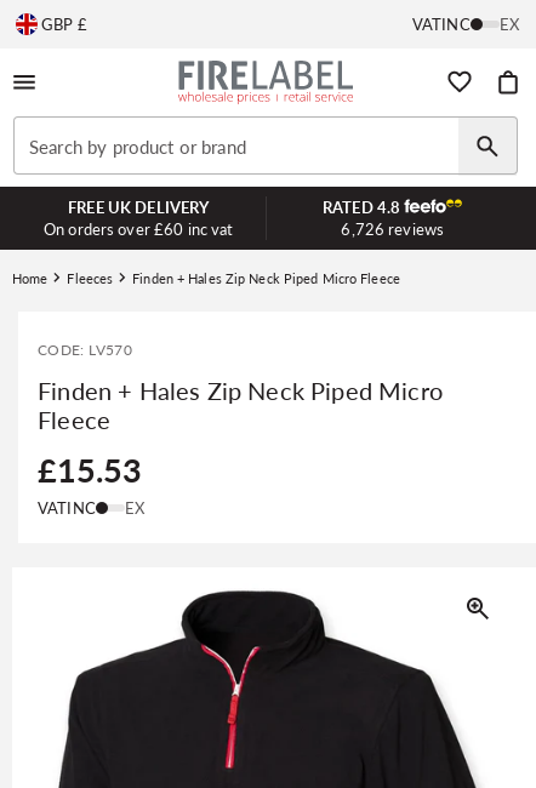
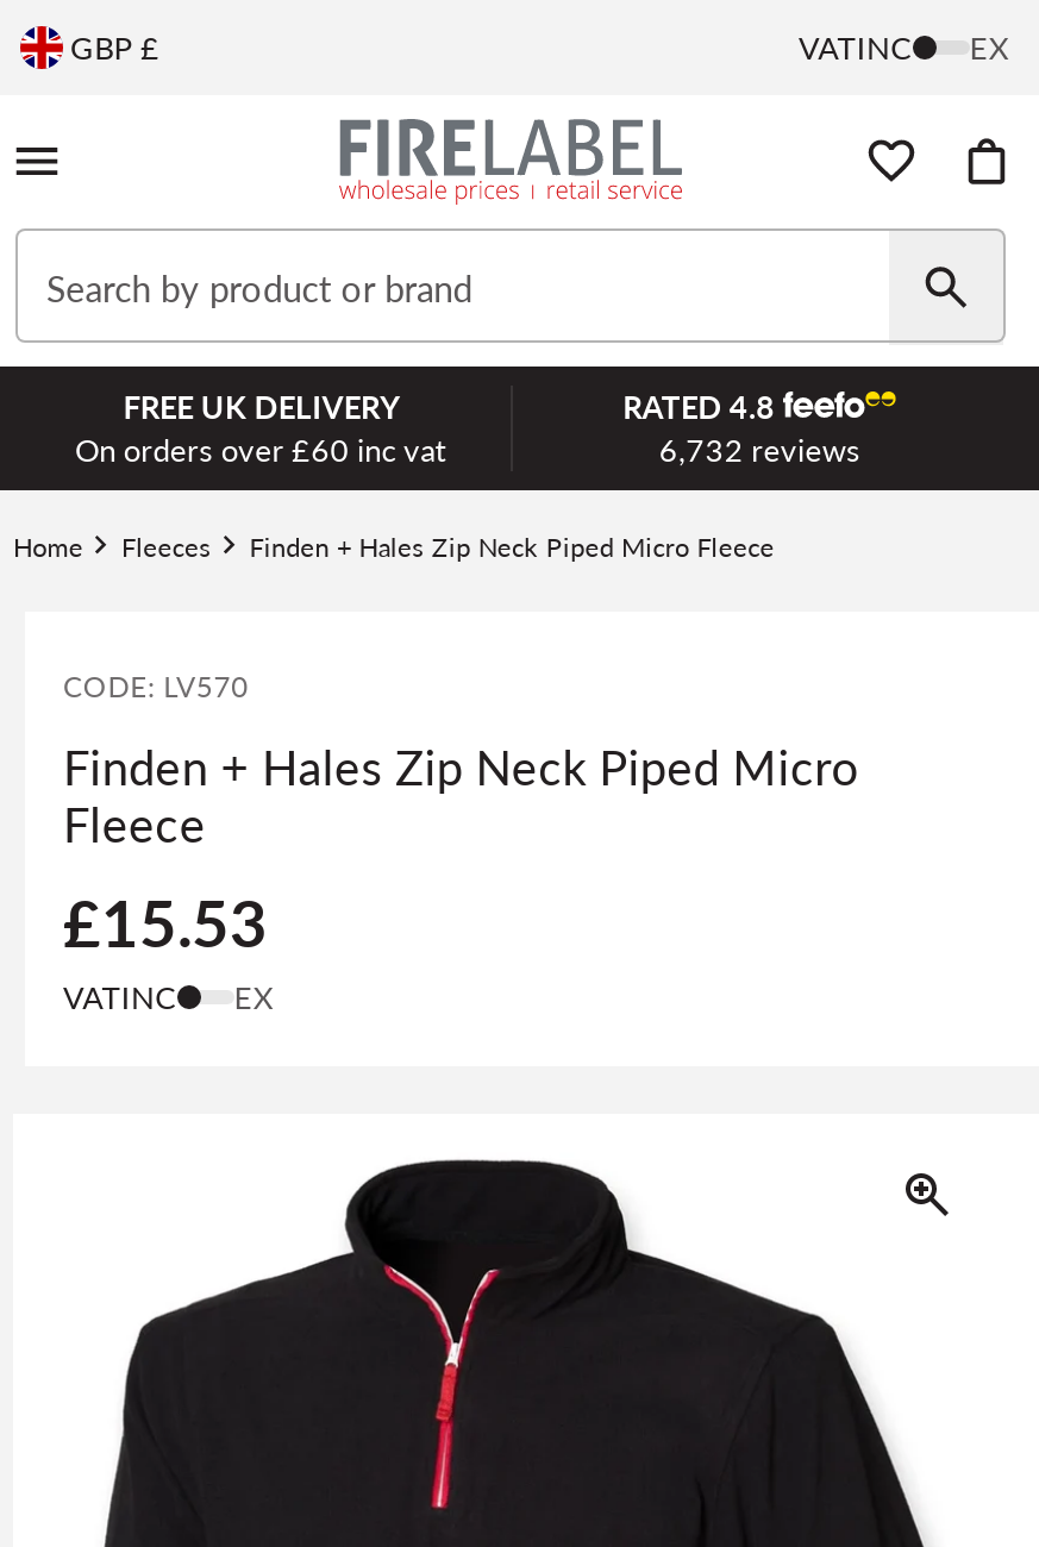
[341,219,444,239] 6,726 reviews -> [659,431,861,469] 6,732 reviews

